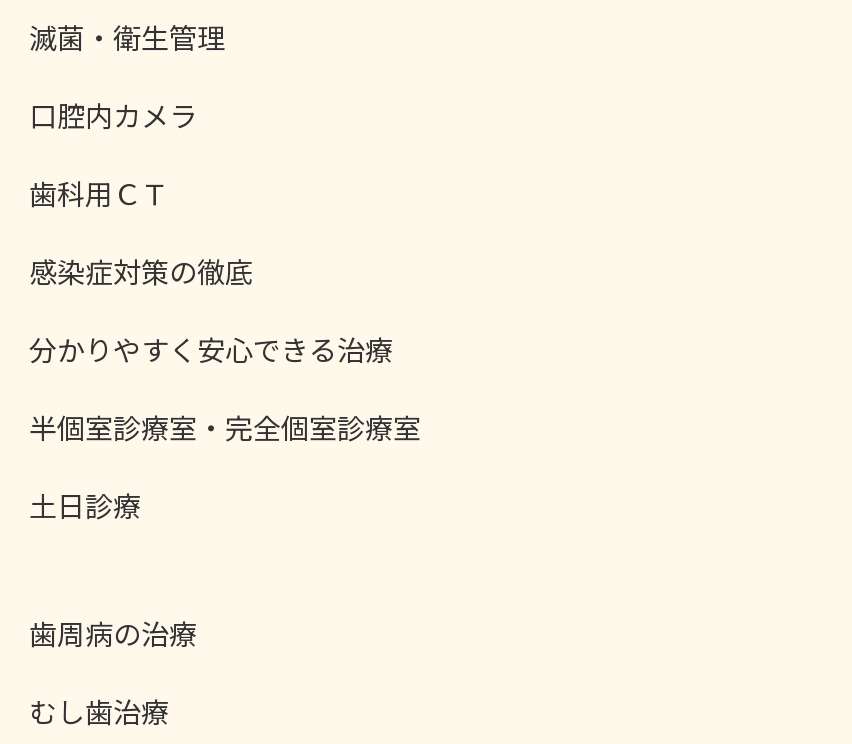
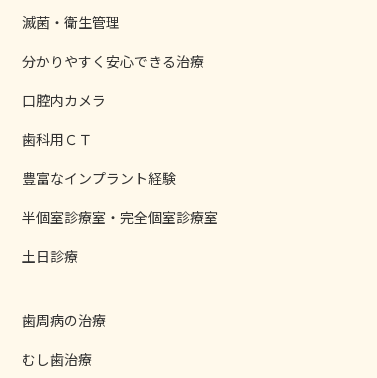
moved [29,96,197,214] -> [22,90,106,149]: 口腔内カメラ | 歯科用ＣＴ
[29,252,253,292] 感染症対策の徹底 -> [22,168,176,188] 豊富なインプラント経験
moved [29,330,393,370] -> [22,51,204,71]: 分かりやすく安心できる治療

